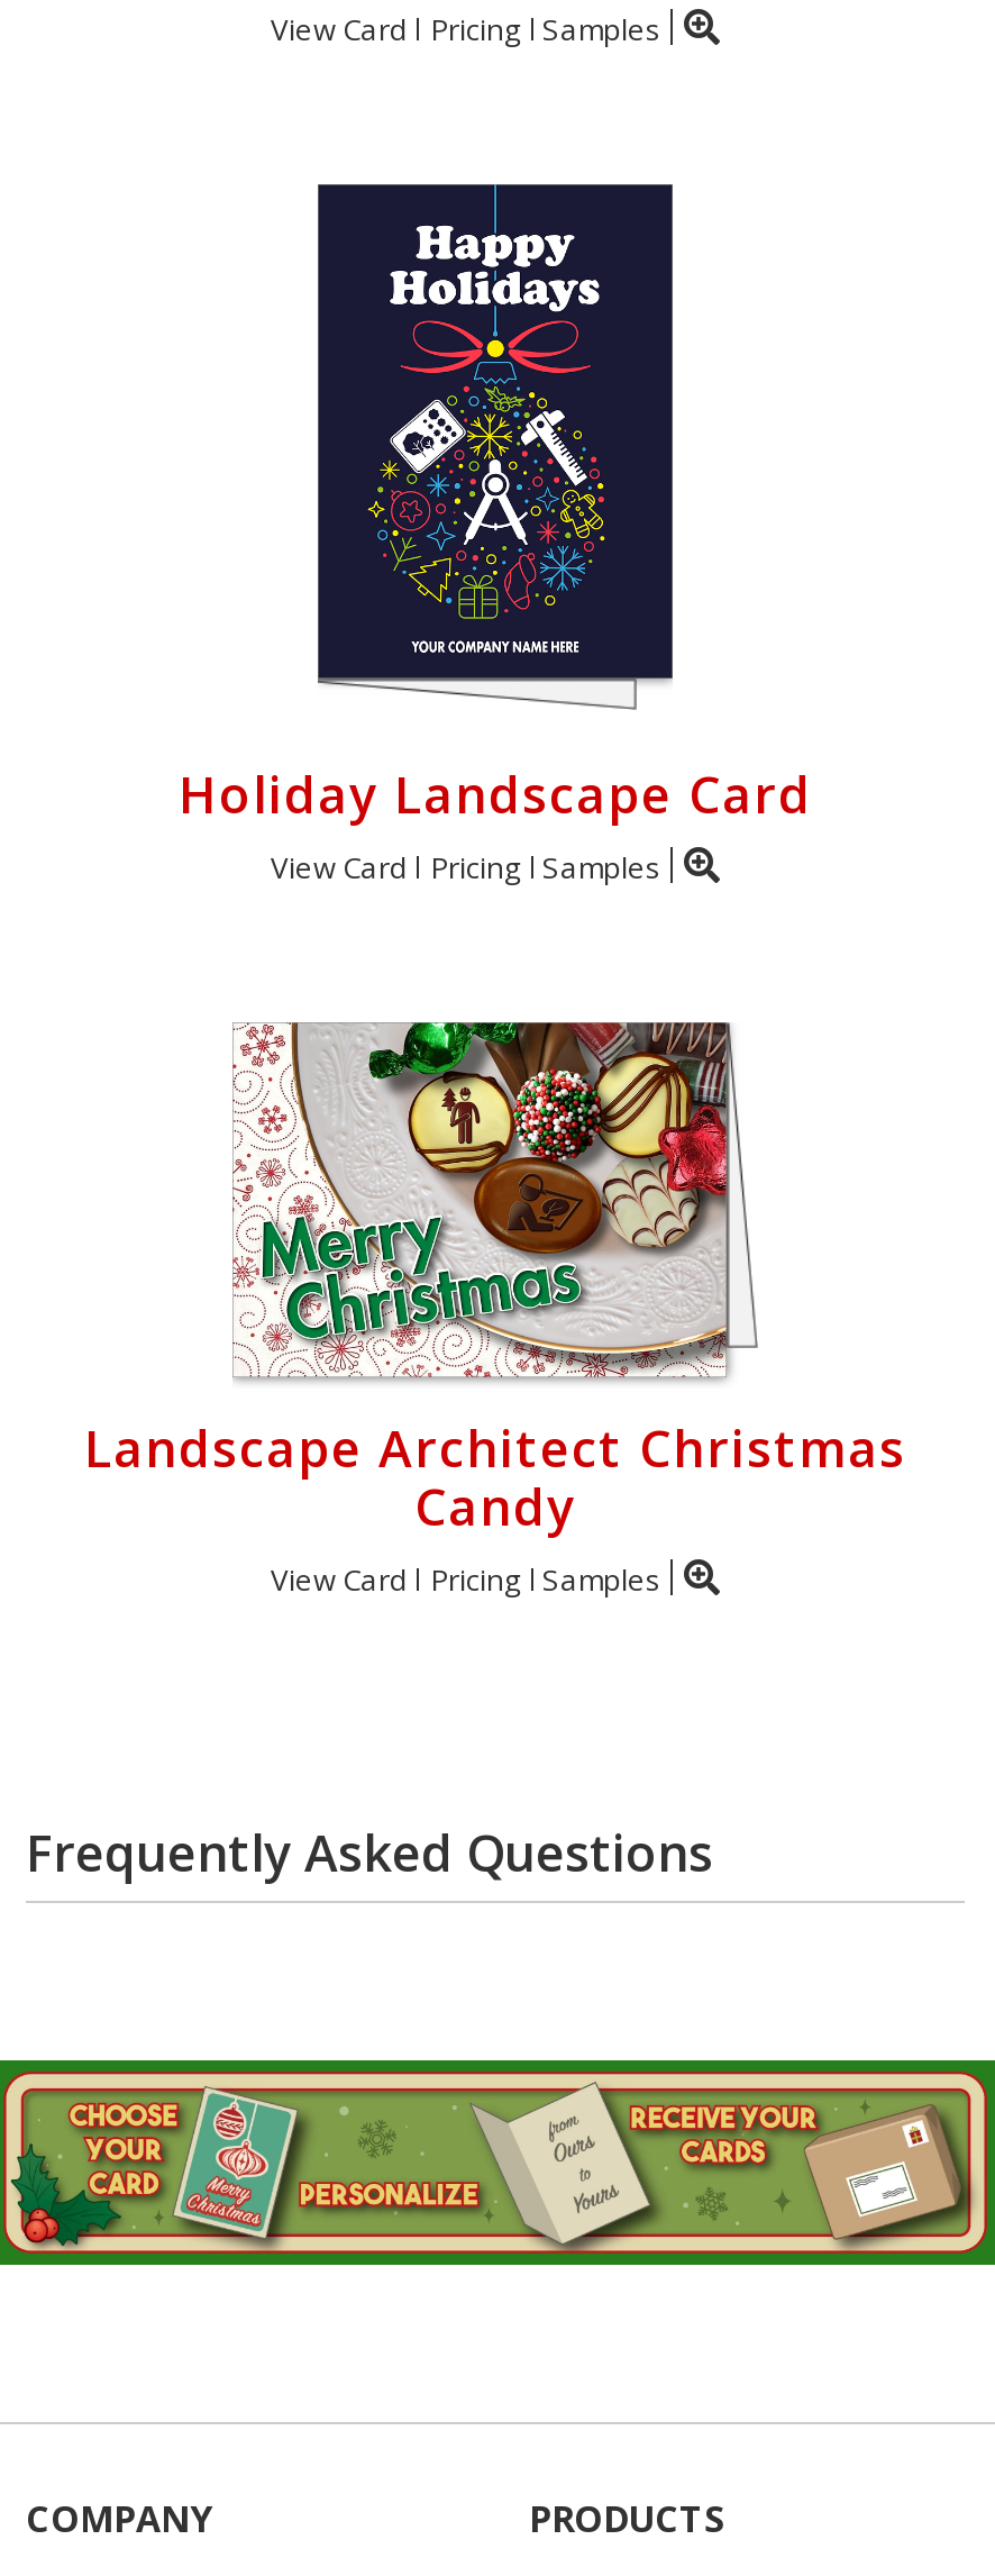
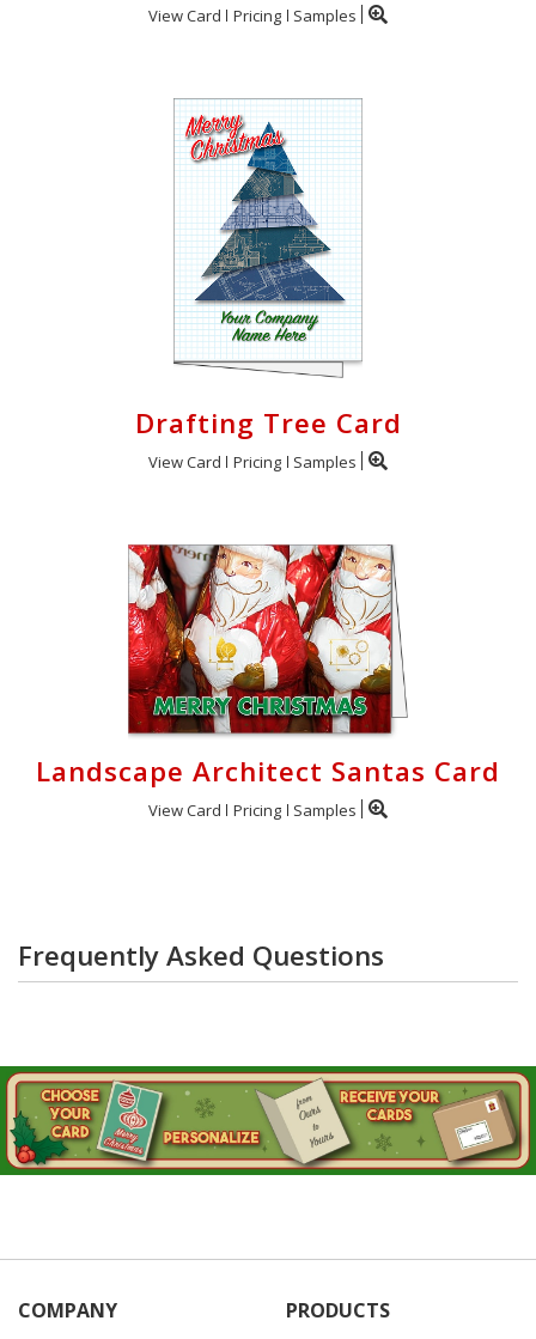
[179,184,812,829] [image] | Holiday Landscape Card -> [135,99,401,442] [image] | Drafting Tree Card
[84,1020,906,1541] [image] | Landscape Architect Christmas | Candy -> [36,543,500,790] [image] | Landscape Architect Santas Card

